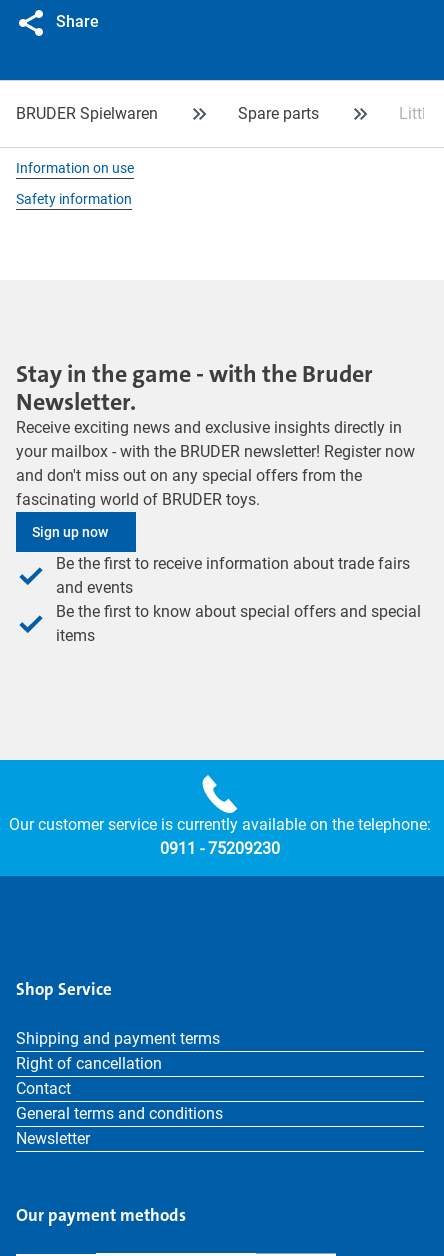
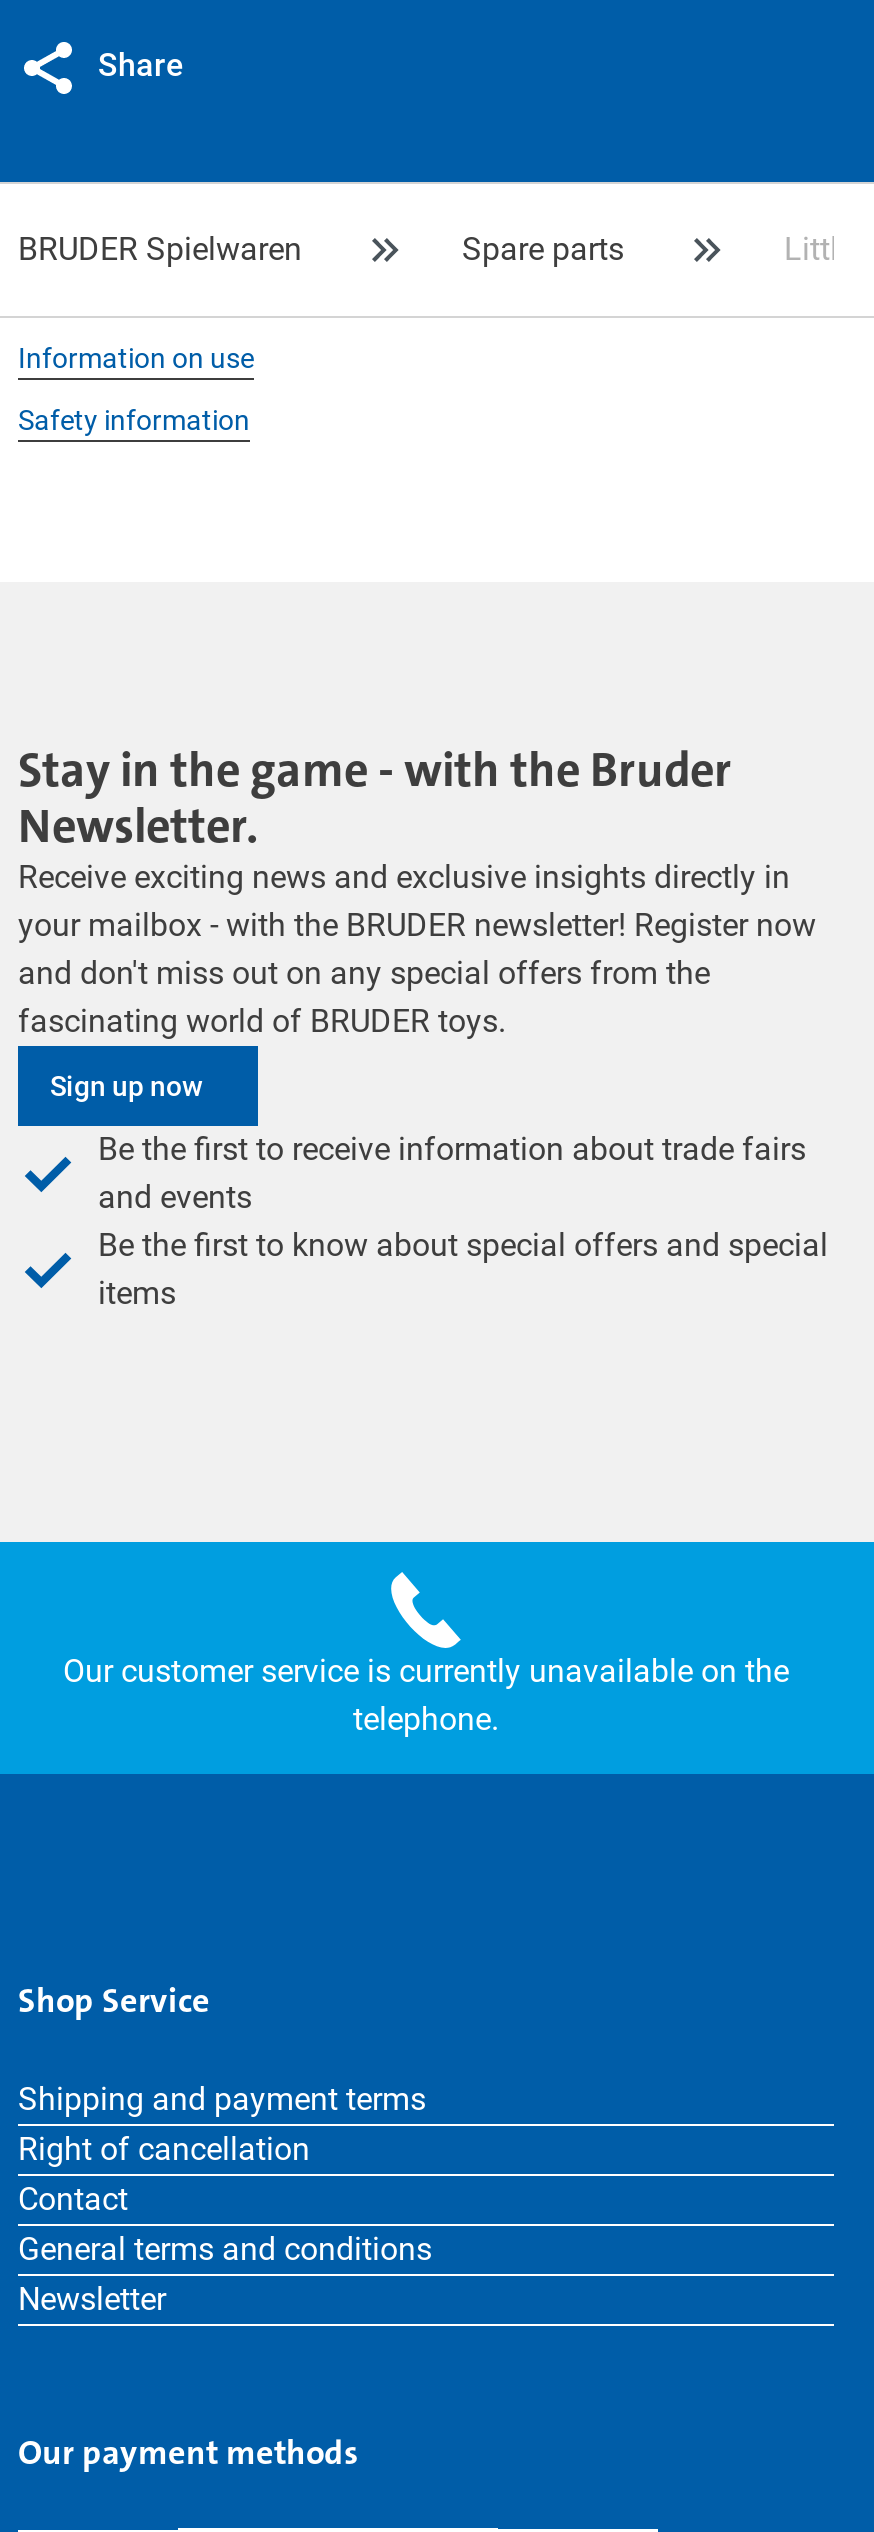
[9,815,431,858] Our customer service is currently available on the telephone: | 0911 - 75209230 -> [63,1652,789,1738] Our customer service is currently unavailable on the | telephone.

